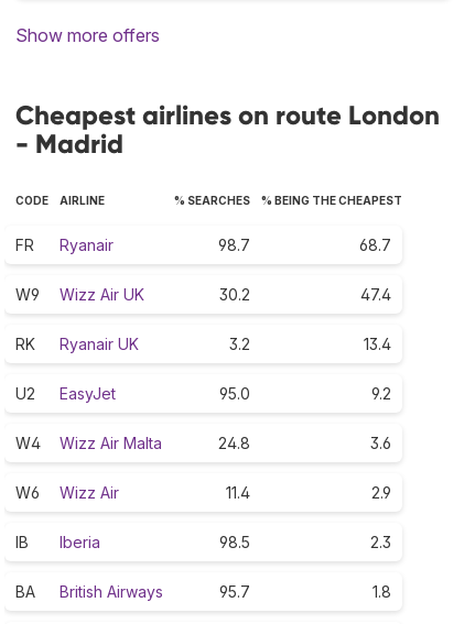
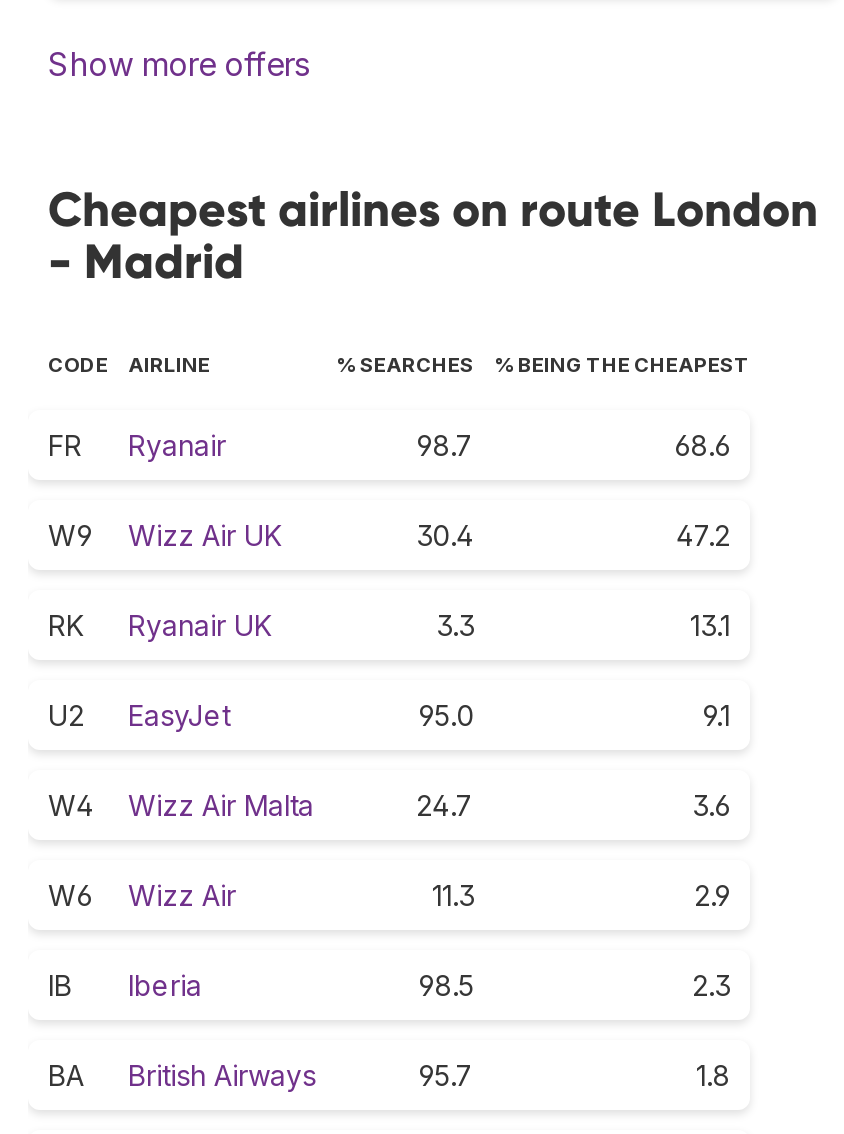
[359,235,391,254] 68.7 -> [674,427,730,461] 68.6
[219,285,250,303] 30.2 -> [416,517,474,551] 30.4
[360,285,391,303] 47.4 -> [676,517,730,551] 47.2
[229,334,250,353] 3.2 -> [436,607,474,641] 3.3
[364,334,391,353] 13.4 -> [690,607,730,641] 13.1
[371,384,391,402] 9.2 -> [702,697,730,731] 9.1
[218,433,250,452] 24.8 -> [416,787,474,821] 24.7
[226,483,250,502] 11.4 -> [432,877,474,911] 11.3

